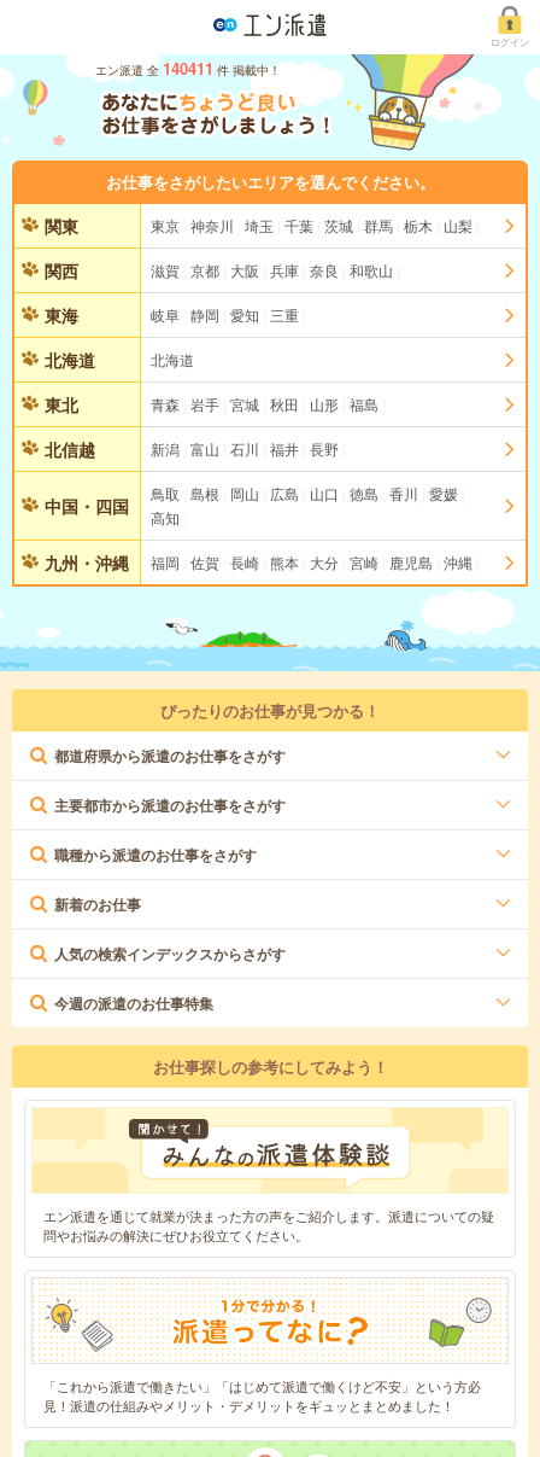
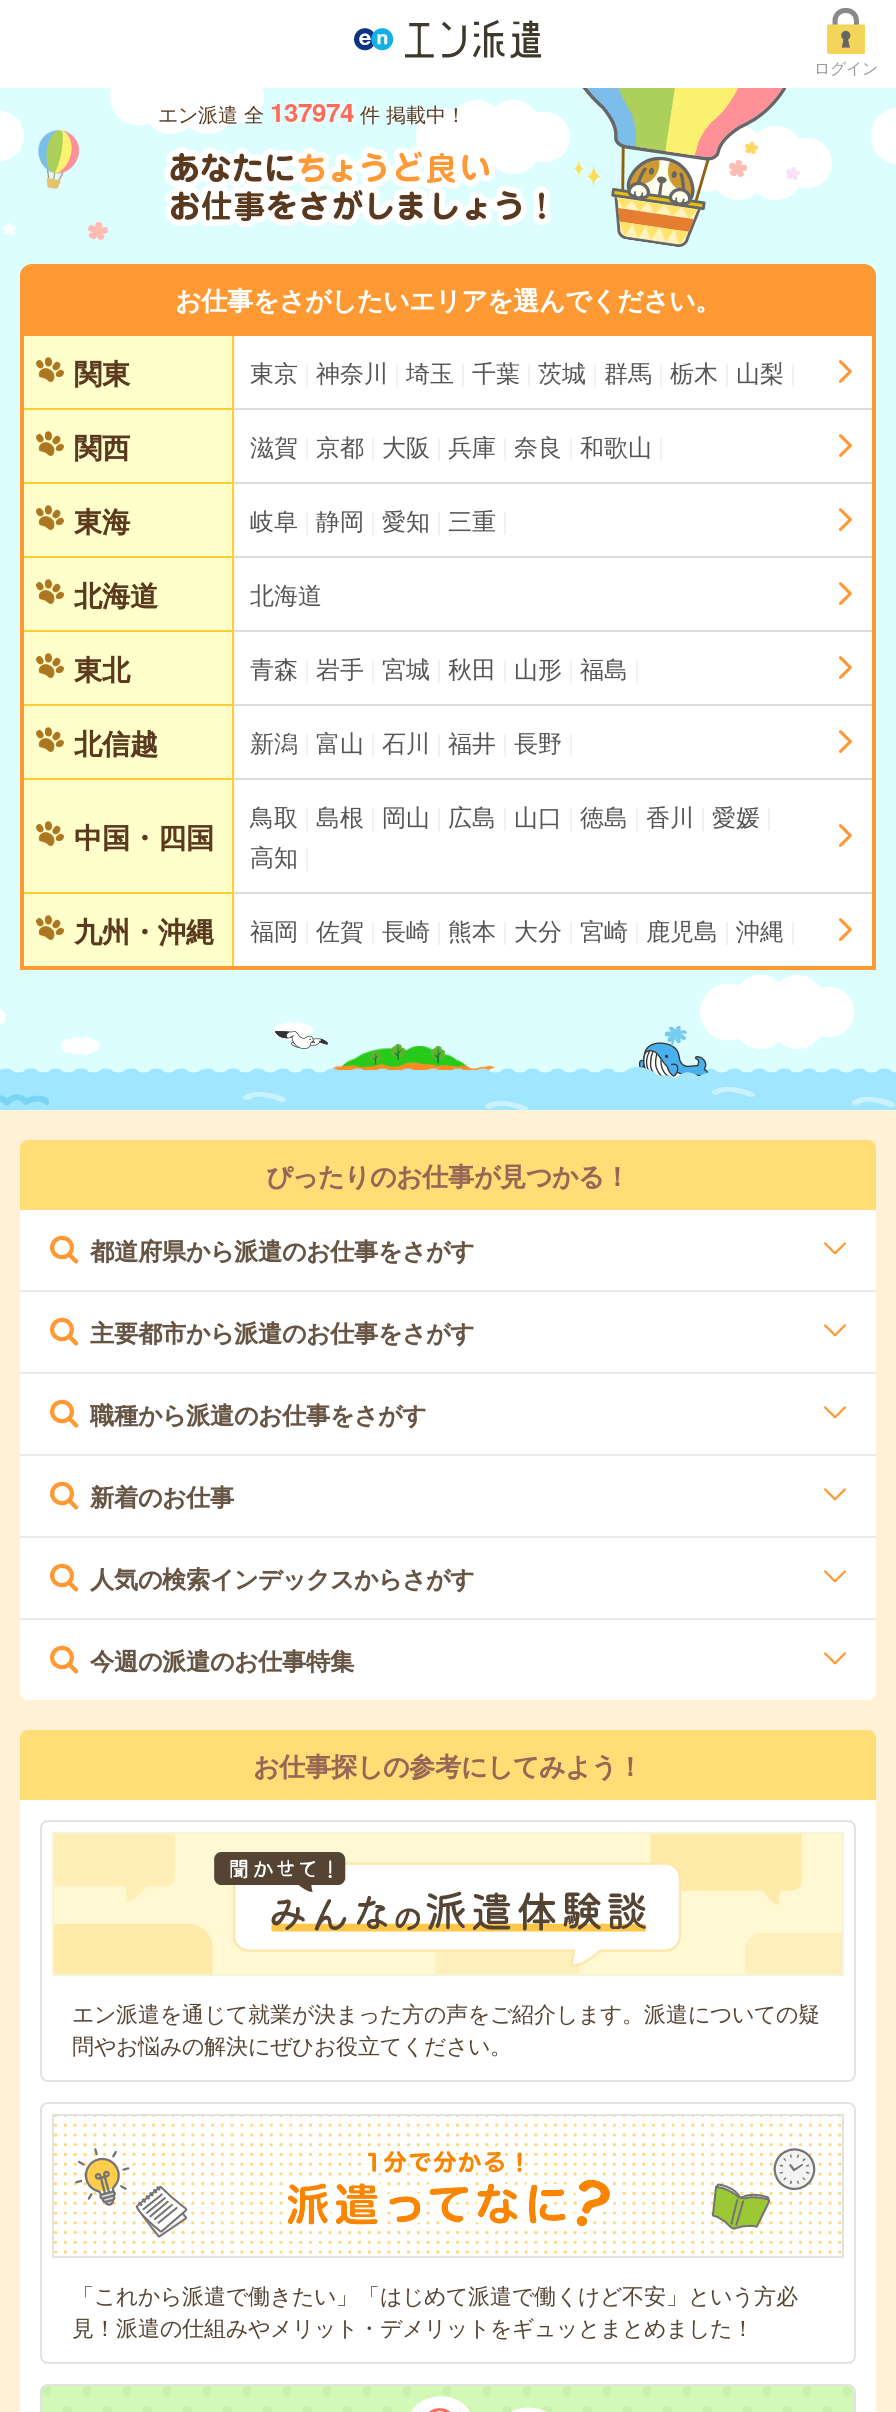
[95,57,281,80] エン派遣 全 140411 件 掲載中！ -> [158,93,466,131] エン派遣 全 137974 件 掲載中！

